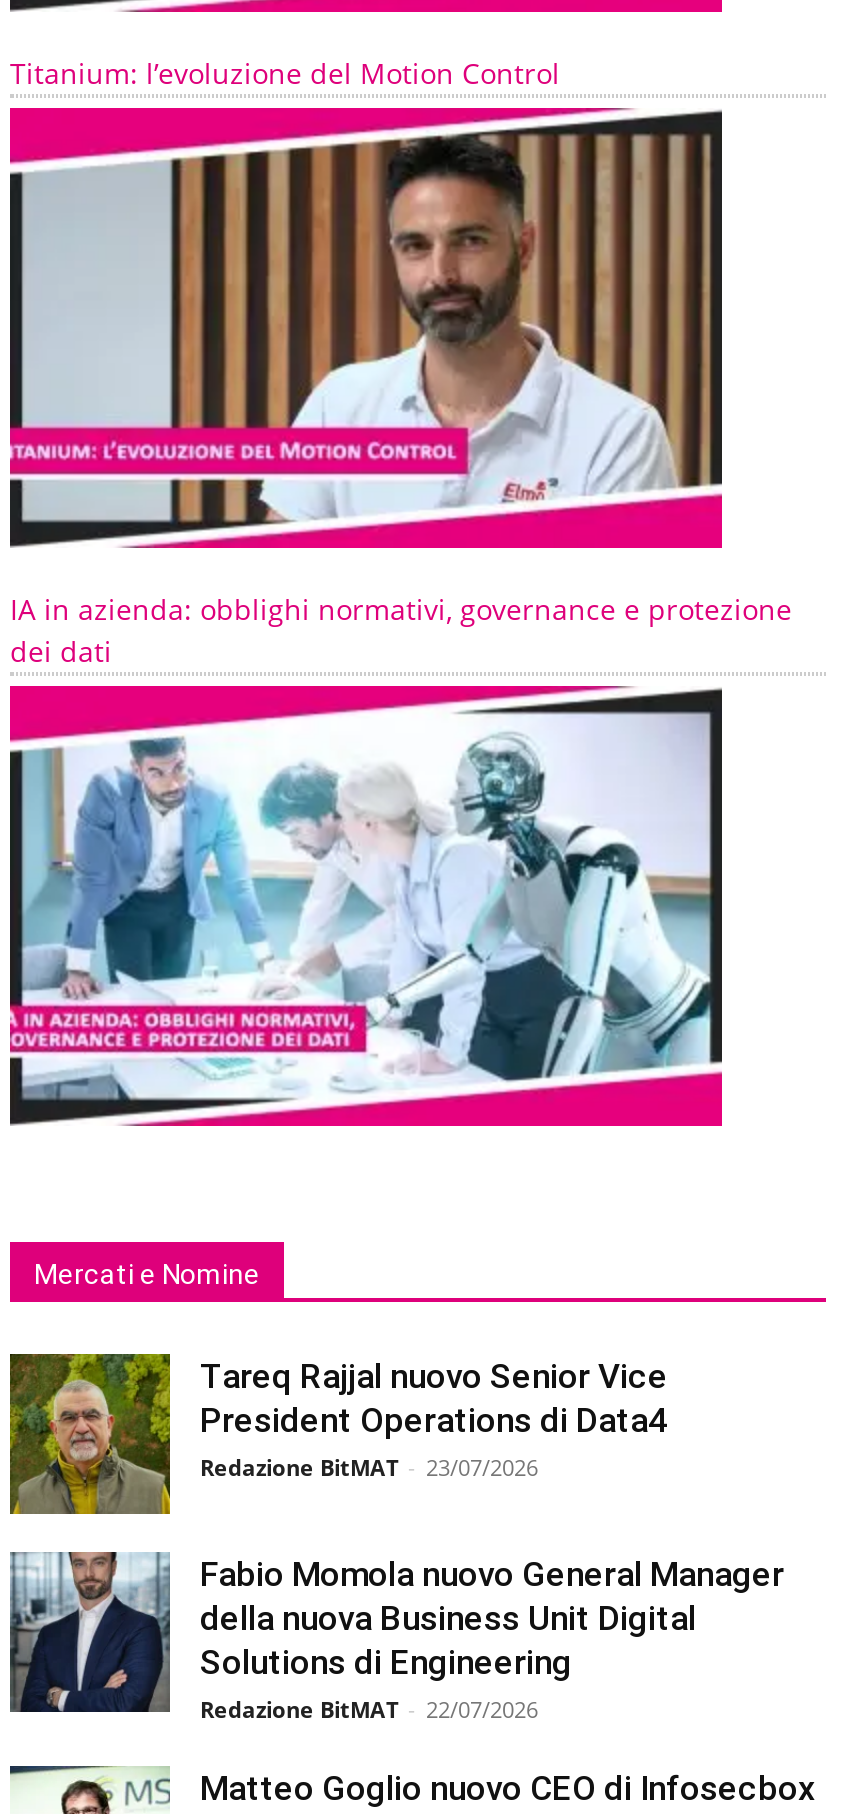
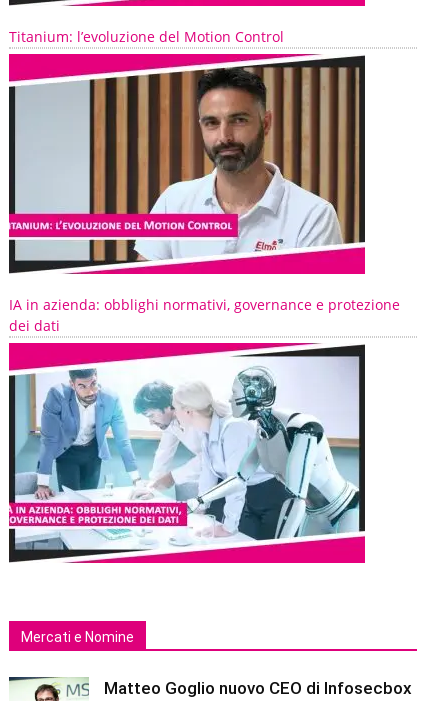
[8,1352,784,1724] [image] | Tareq Rajjal nuovo Senior Vice | President Operations di Data4 | Redazione BitMAT - 23/07/2026 | Fabio Momola nuovo General Manager | della nuova Business Unit Digital | Solutions di Engineering | Redazione BitMAT - 22/07/2026 -> none
[8,1550,172,1714] [image] -> none

